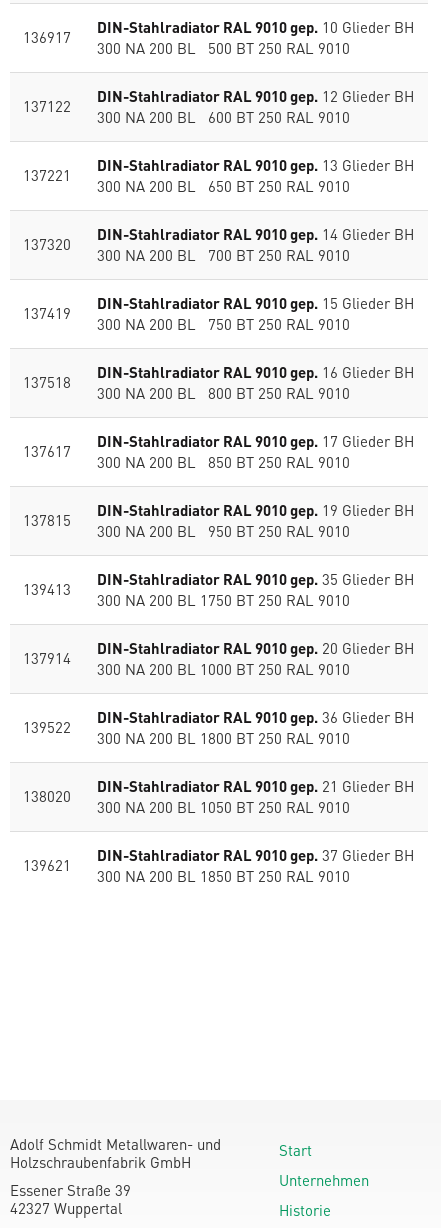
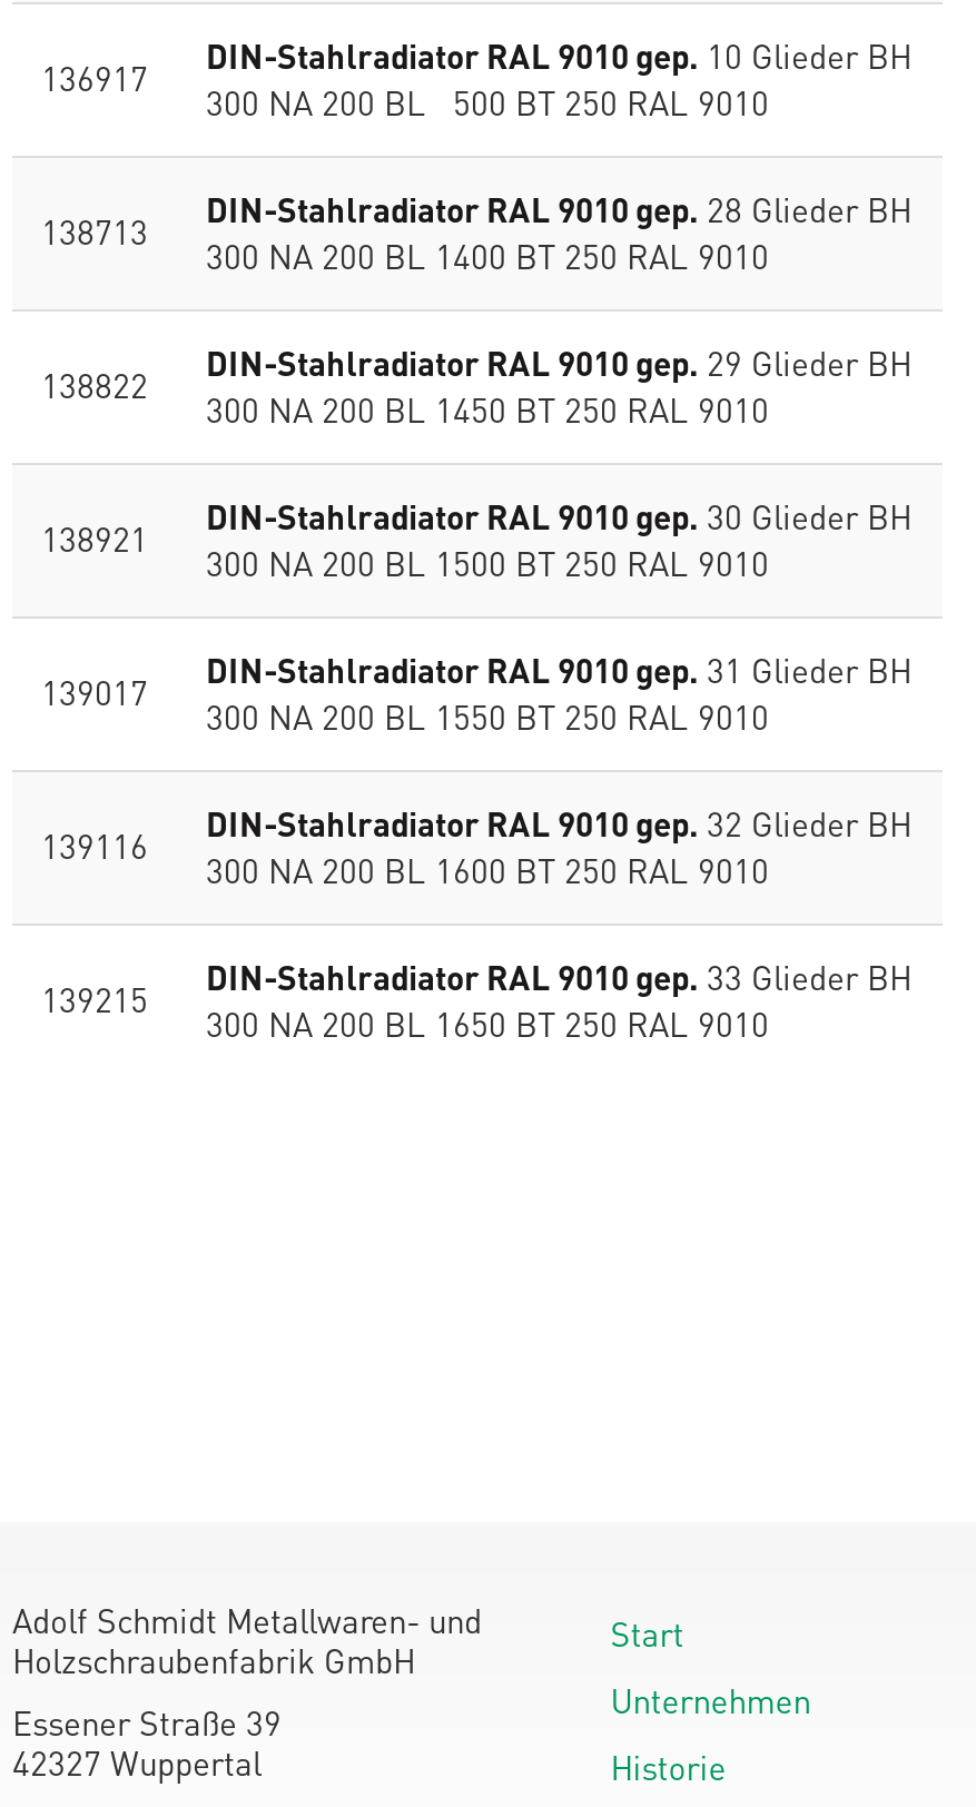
[23,86,414,886] 137122 | DIN-Stahlradiator RAL 9010 gep. 12 Glieder BH | 300 NA 200 BL 600 BT 250 RAL 9010 | 137221 | DIN-Stahlradiator RAL 9010 gep. 13 Glieder BH | 300 NA 200 BL 650 BT 250 RAL 9010 | 137320 | DIN-Stahlradiator RAL 9010 gep. 14 Glieder BH | 300 NA 200 BL 700 BT 250 RAL 9010 | 137419 | DIN-Stahlradiator RAL 9010 gep. 15 Glieder BH | 300 NA 200 BL 750 BT 250 RAL 9010 | 137518 | DIN-Stahlradiator RAL 9010 gep. 16 Glieder BH | 300 NA 200 BL 800 BT 250 RAL 9010 | 137617 | DIN-Stahlradiator RAL 9010 gep. 17 Glieder BH | 300 NA 200 BL 850 BT 250 RAL 9010 | 137815 | DIN-Stahlradiator RAL 9010 gep. 19 Glieder BH | 300 NA 200 BL 950 BT 250 RAL 9010 | 139413 | DIN-Stahlradiator RAL 9010 gep. 35 Glieder BH | 300 NA 200 BL 1750 BT 250 RAL 9010 | 137914 | DIN-Stahlradiator RAL 9010 gep. 20 Glieder BH | 300 NA 200 BL 1000 BT 250 RAL 9010 | 139522 | DIN-Stahlradiator RAL 9010 gep. 36 Glieder BH | 300 NA 200 BL 1800 BT 250 RAL 9010 | 138020 | DIN-Stahlradiator RAL 9010 gep. 21 Glieder BH | 300 NA 200 BL 1050 BT 250 RAL 9010 | 139621 | DIN-Stahlradiator RAL 9010 gep. 37 Glieder BH | 300 NA 200 BL 1850 BT 250 RAL 9010 -> [41,188,911,1047] 138713 | DIN-Stahlradiator RAL 9010 gep. 28 Glieder BH | 300 NA 200 BL 1400 BT 250 RAL 9010 | 138822 | DIN-Stahlradiator RAL 9010 gep. 29 Glieder BH | 300 NA 200 BL 1450 BT 250 RAL 9010 | 138921 | DIN-Stahlradiator RAL 9010 gep. 30 Glieder BH | 300 NA 200 BL 1500 BT 250 RAL 9010 | 139017 | DIN-Stahlradiator RAL 9010 gep. 31 Glieder BH | 300 NA 200 BL 1550 BT 250 RAL 9010 | 139116 | DIN-Stahlradiator RAL 9010 gep. 32 Glieder BH | 300 NA 200 BL 1600 BT 250 RAL 9010 | 139215 | DIN-Stahlradiator RAL 9010 gep. 33 Glieder BH | 300 NA 200 BL 1650 BT 250 RAL 9010

